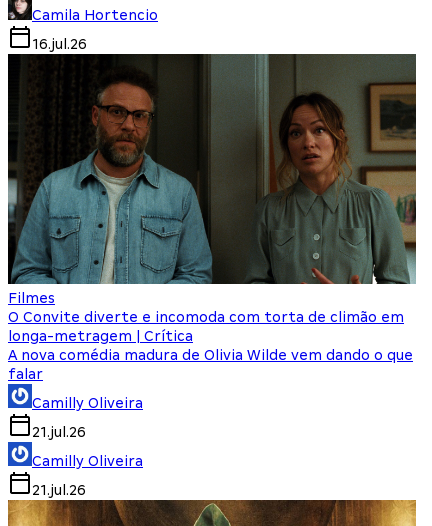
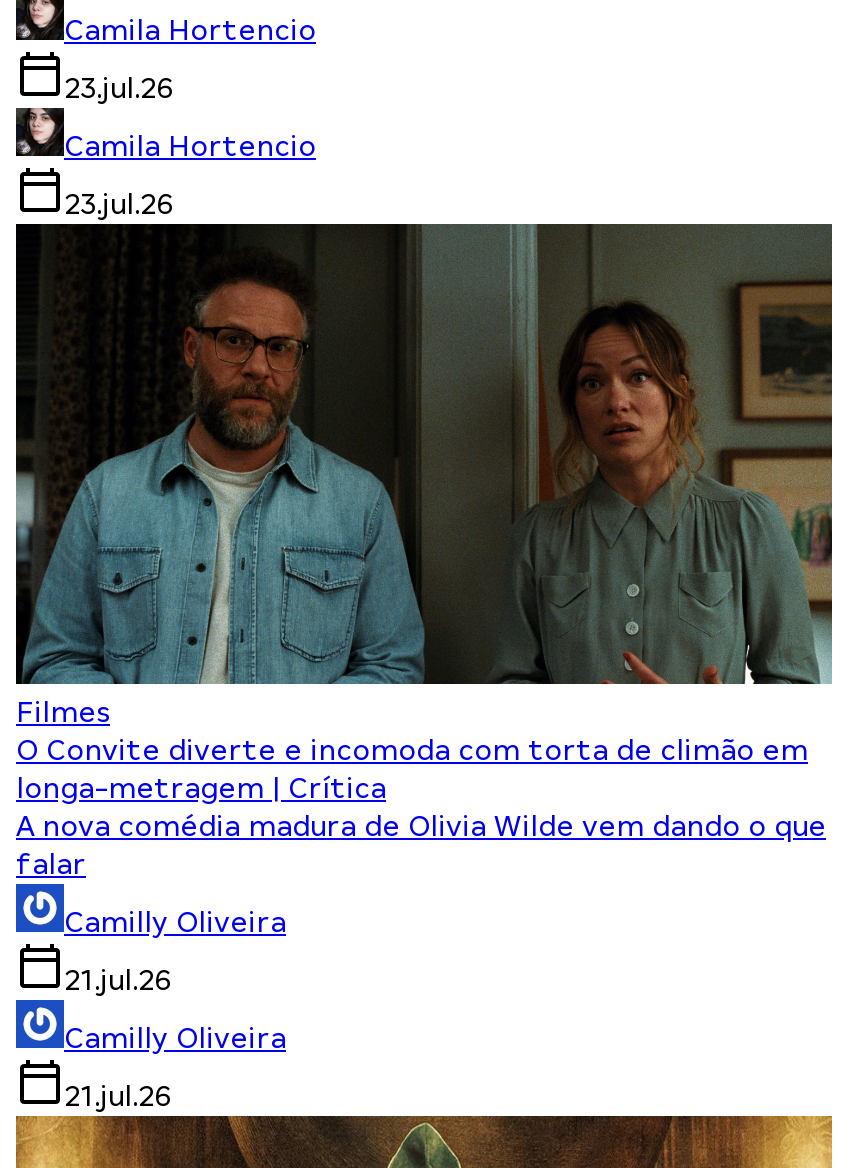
[32,36,87,52] 16.jul.26 -> [64,72,316,220] 23.jul.26 | Camila Hortencio | 23.jul.26

